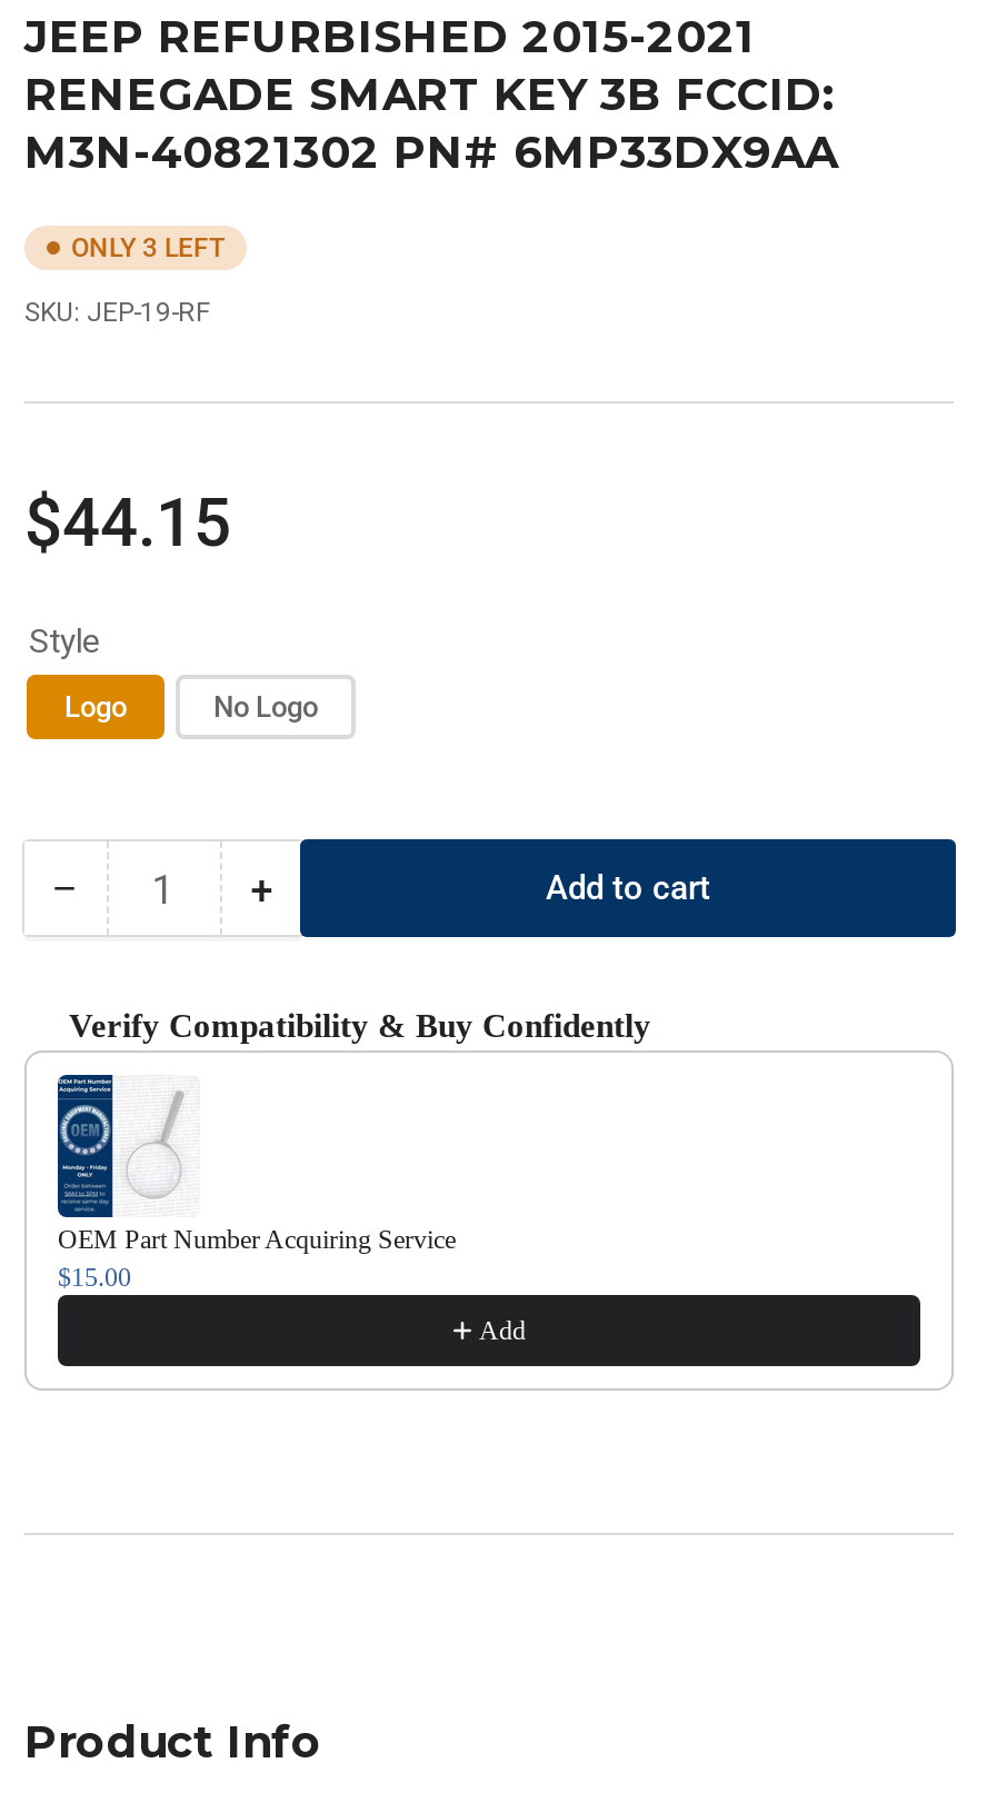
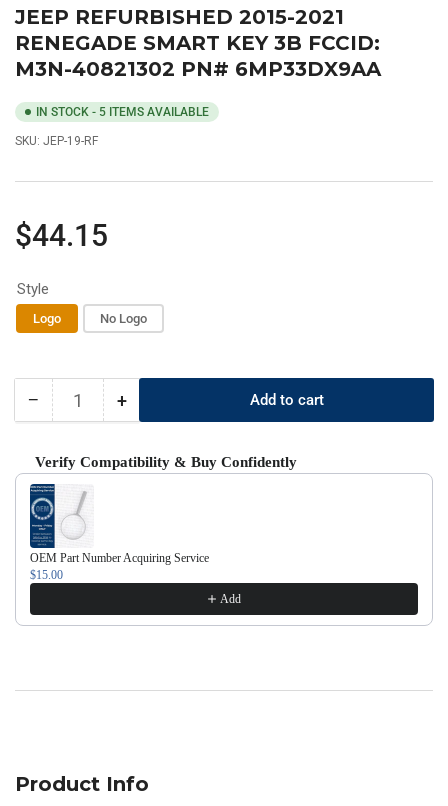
[71,233,225,264] ONLY 3 LEFT -> [36,105,209,119] IN STOCK - 5 ITEMS AVAILABLE

